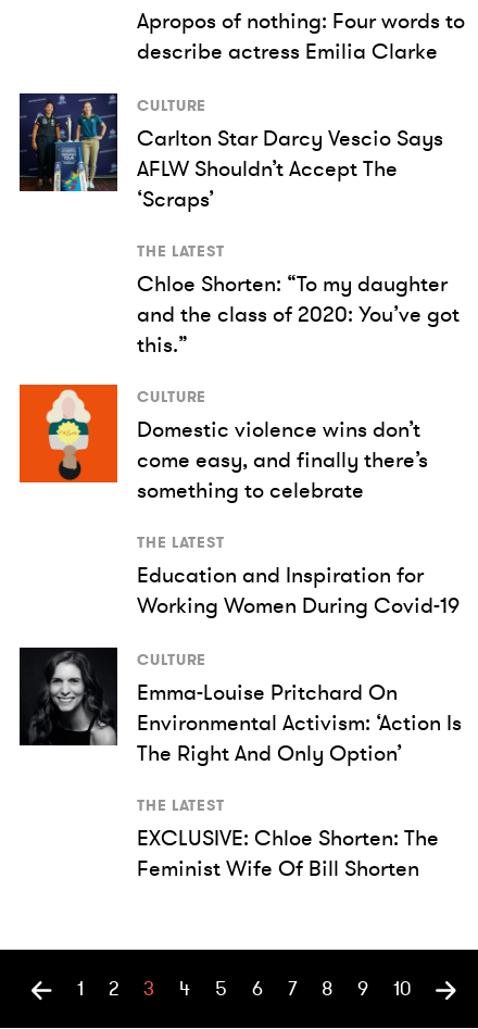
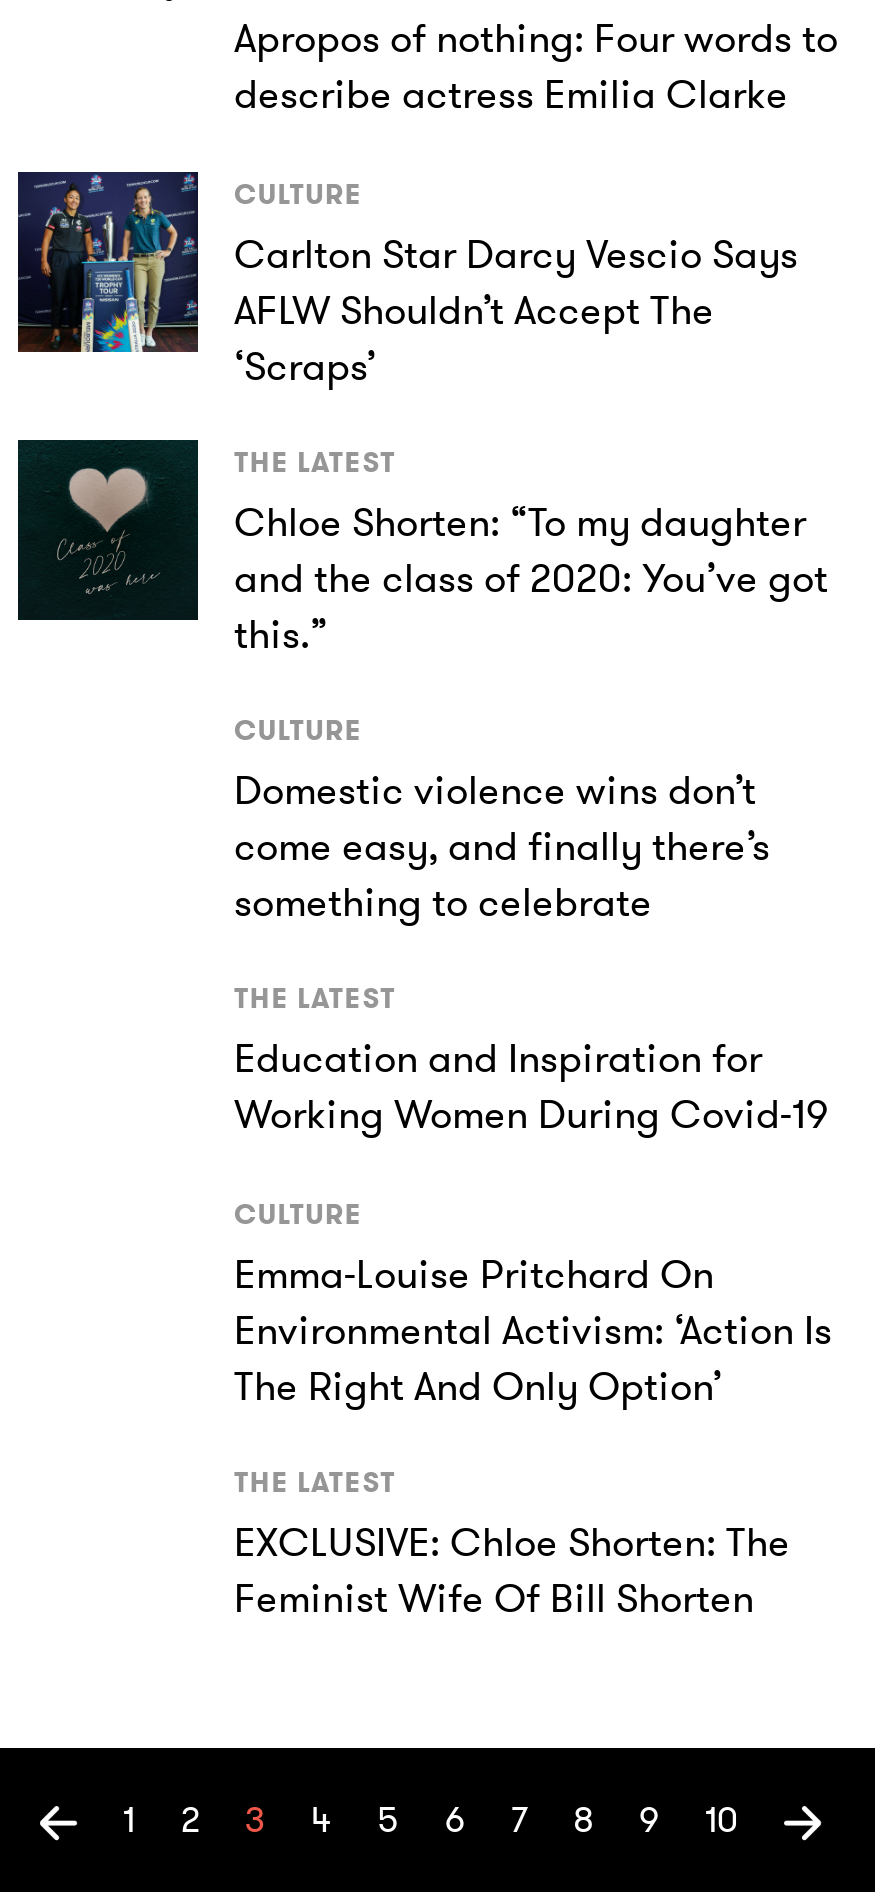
none -> [16,438,200,622] [image]
[18,384,118,484] [image] -> none
[18,647,118,746] [image] -> none

